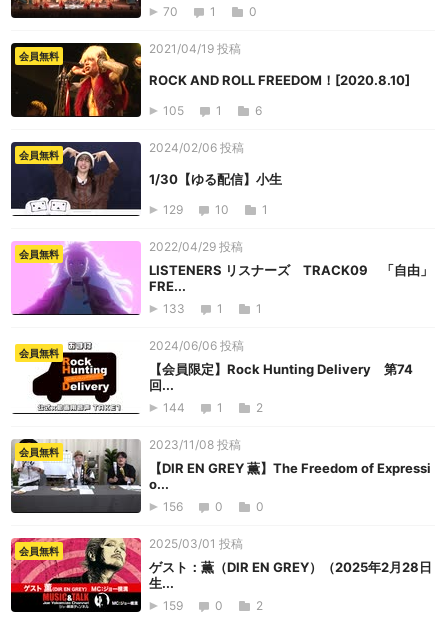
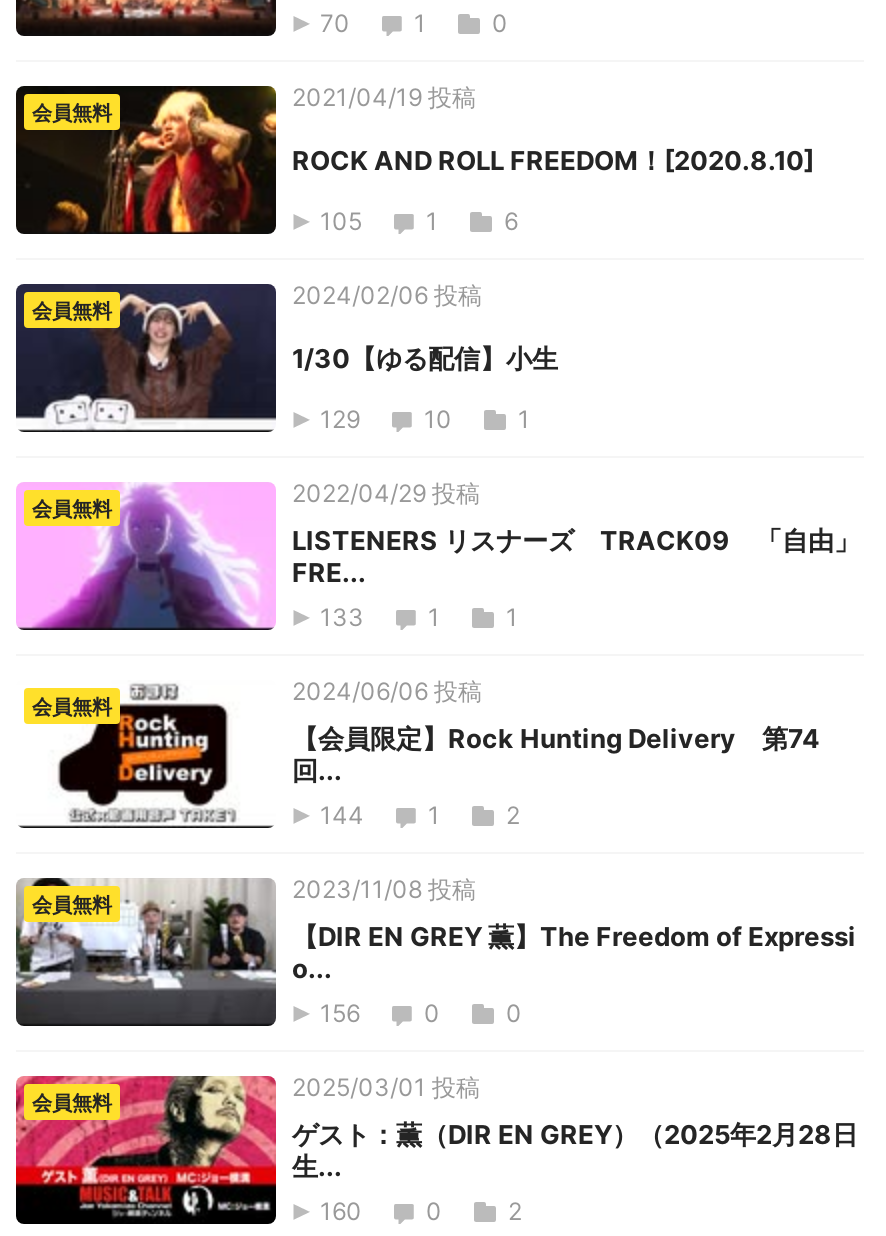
[163,598,183,613] 159 -> [320,1196,362,1226] 160

